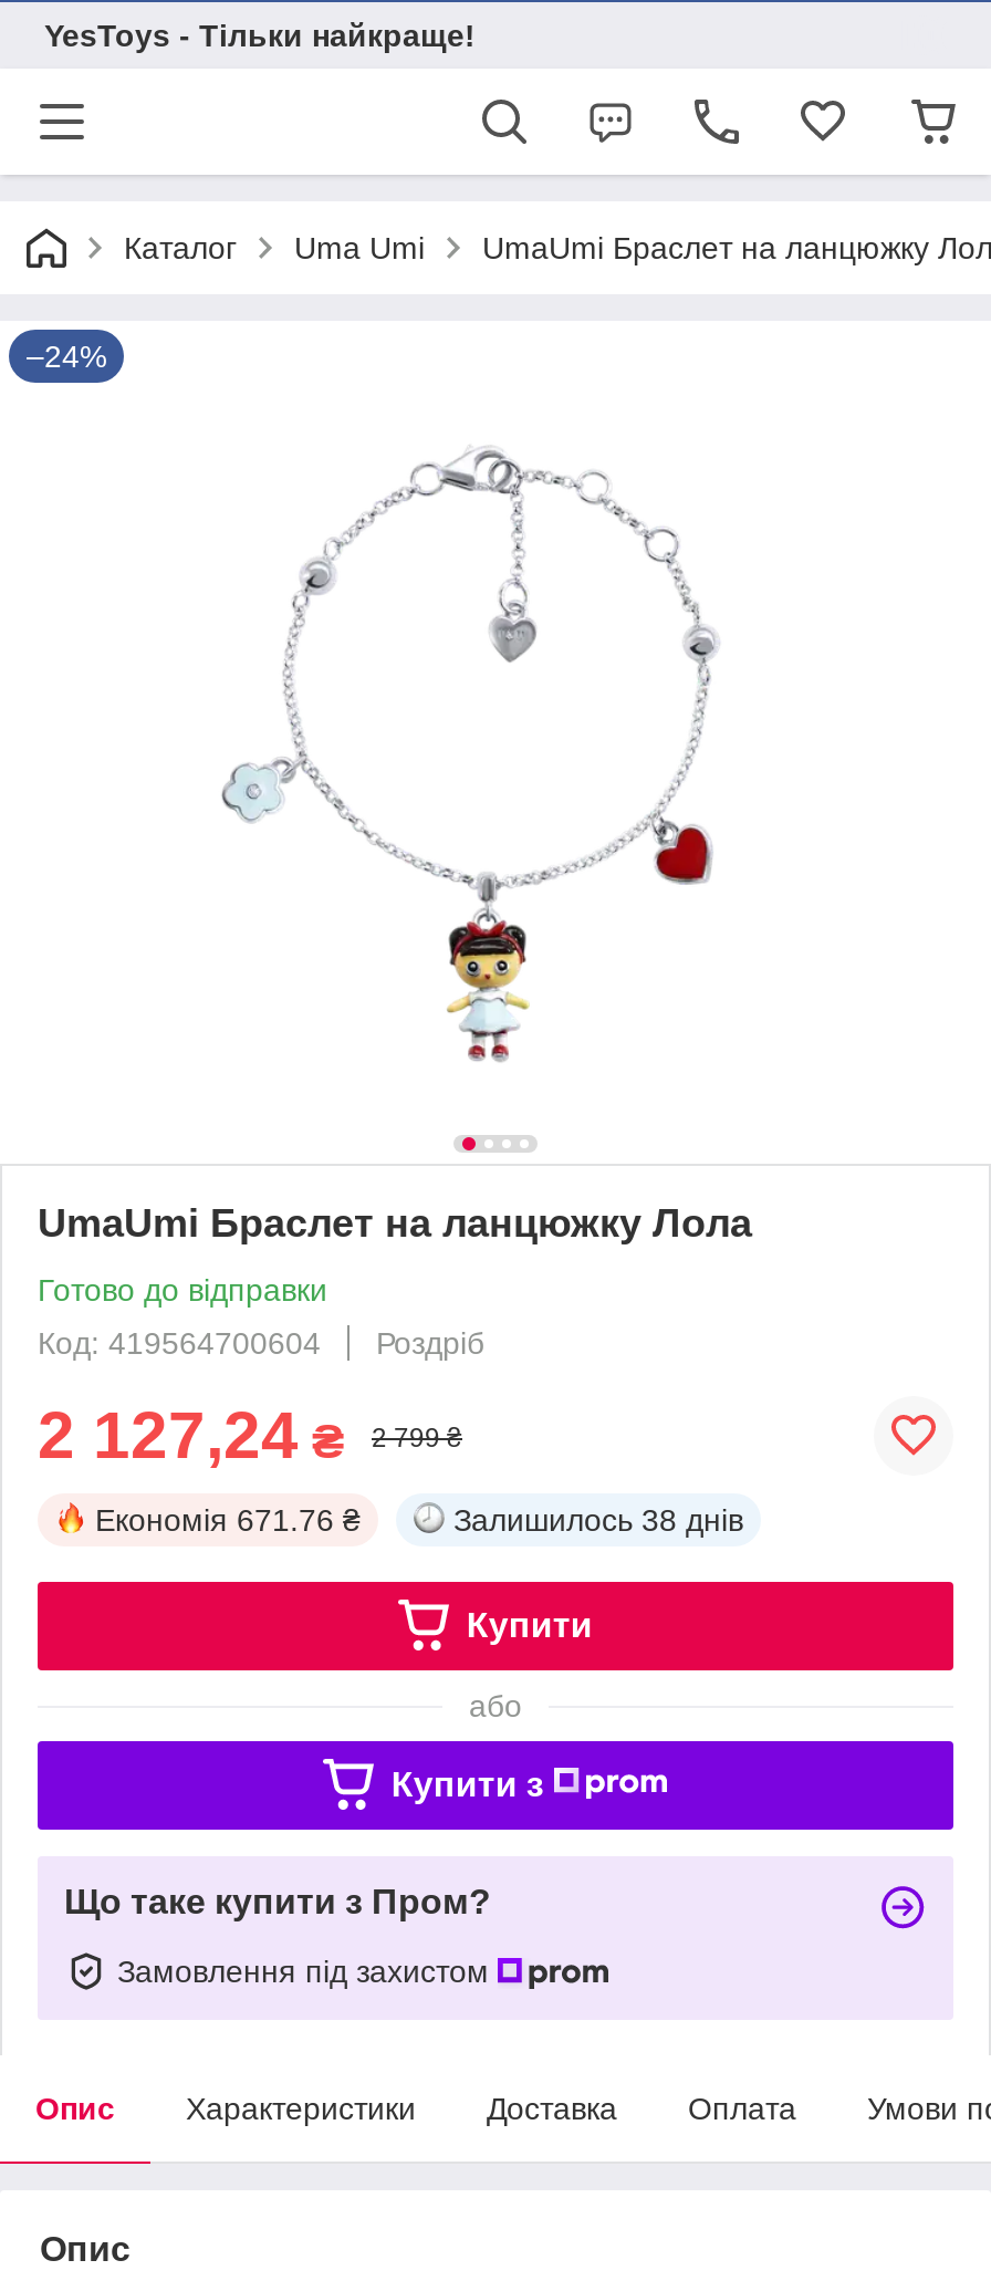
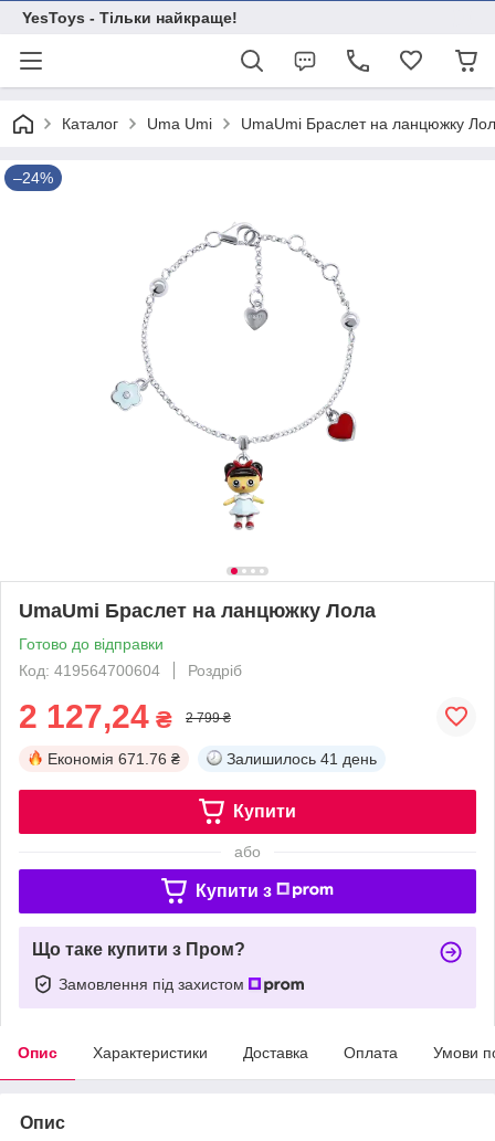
[453,1502,743,1537] Залишилось 38 днів -> [227,750,377,767] Залишилось 41 день

